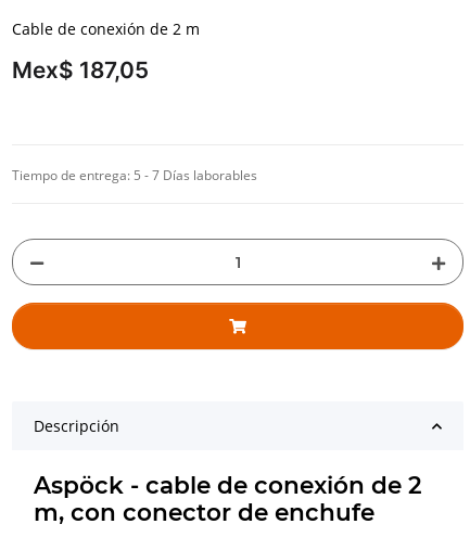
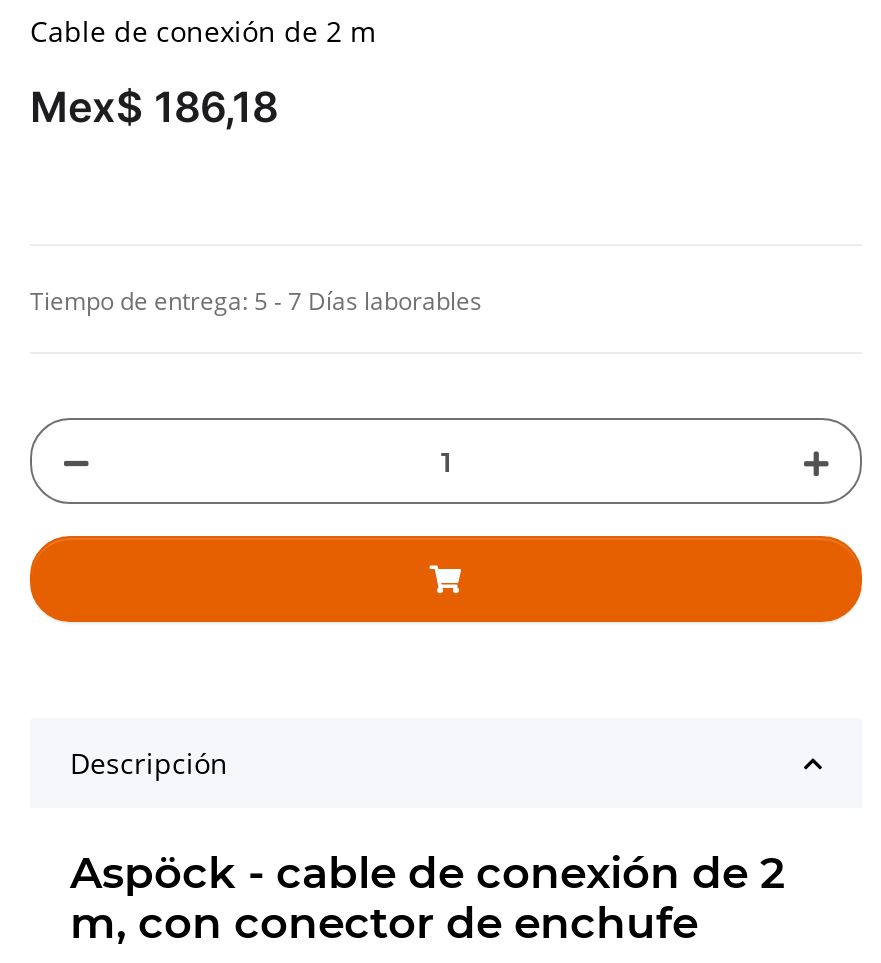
[12,57,149,84] Mex$ 187,05 -> [30,83,278,133] Mex$ 186,18

